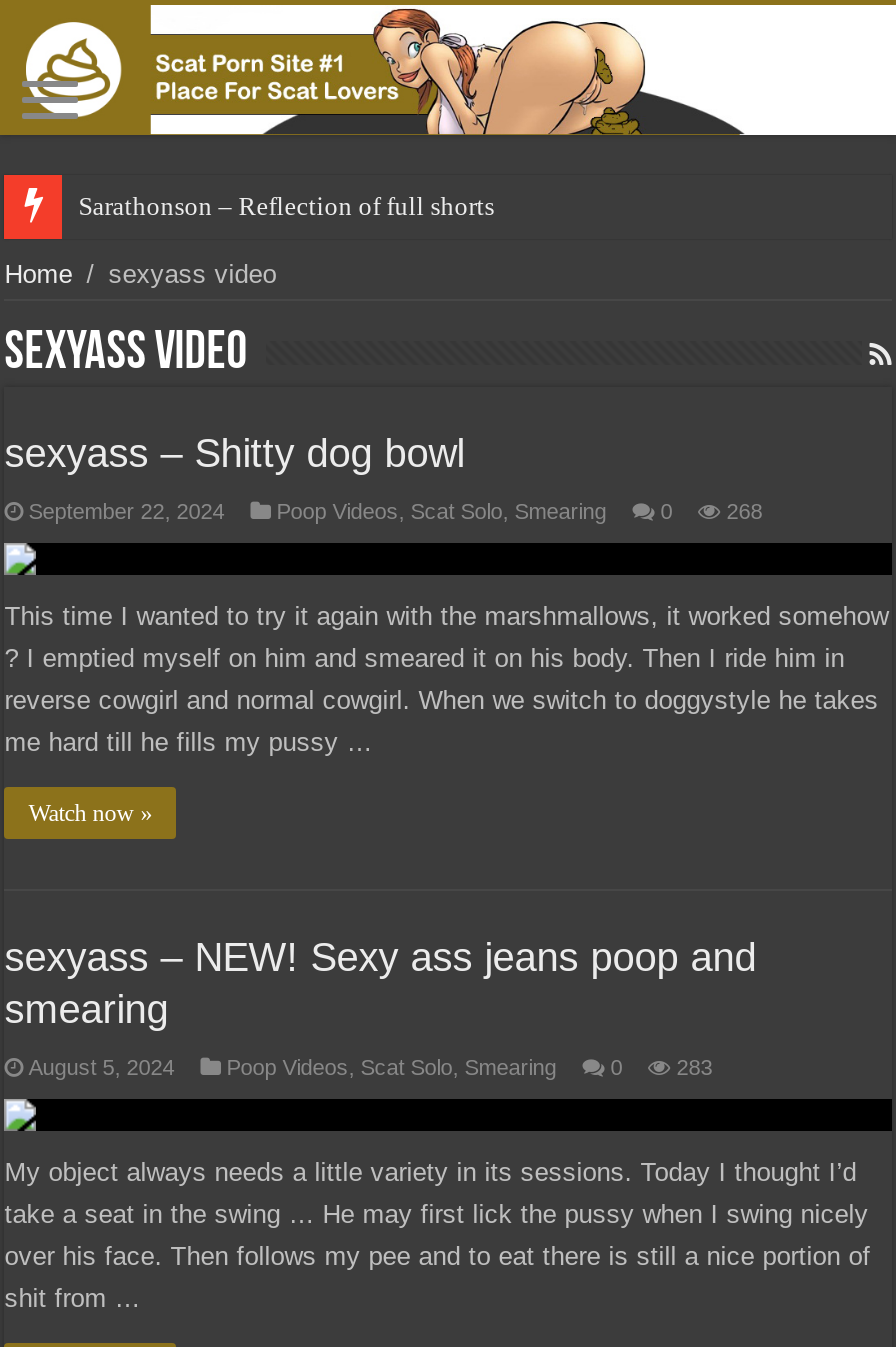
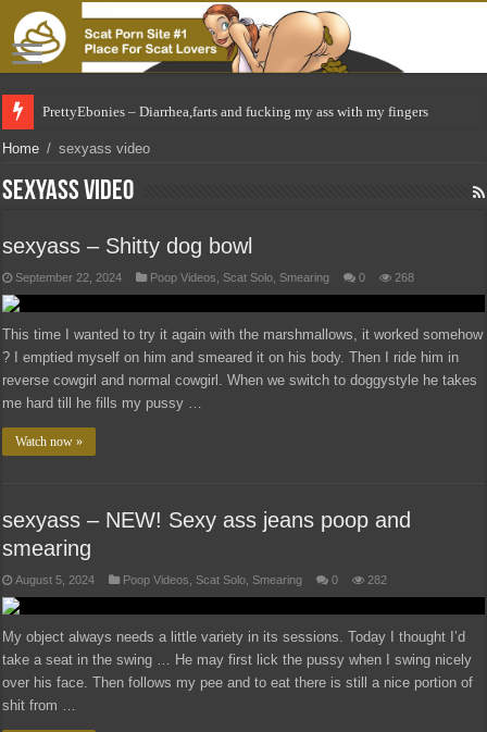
[78,191,494,221] Sarathonson – Reflection of full shorts -> [43,104,429,120] PrettyEbonies – Diarrhea,farts and fucking my ass with my fingers
[676,1055,712,1079] 283 -> [368,573,387,586] 282

